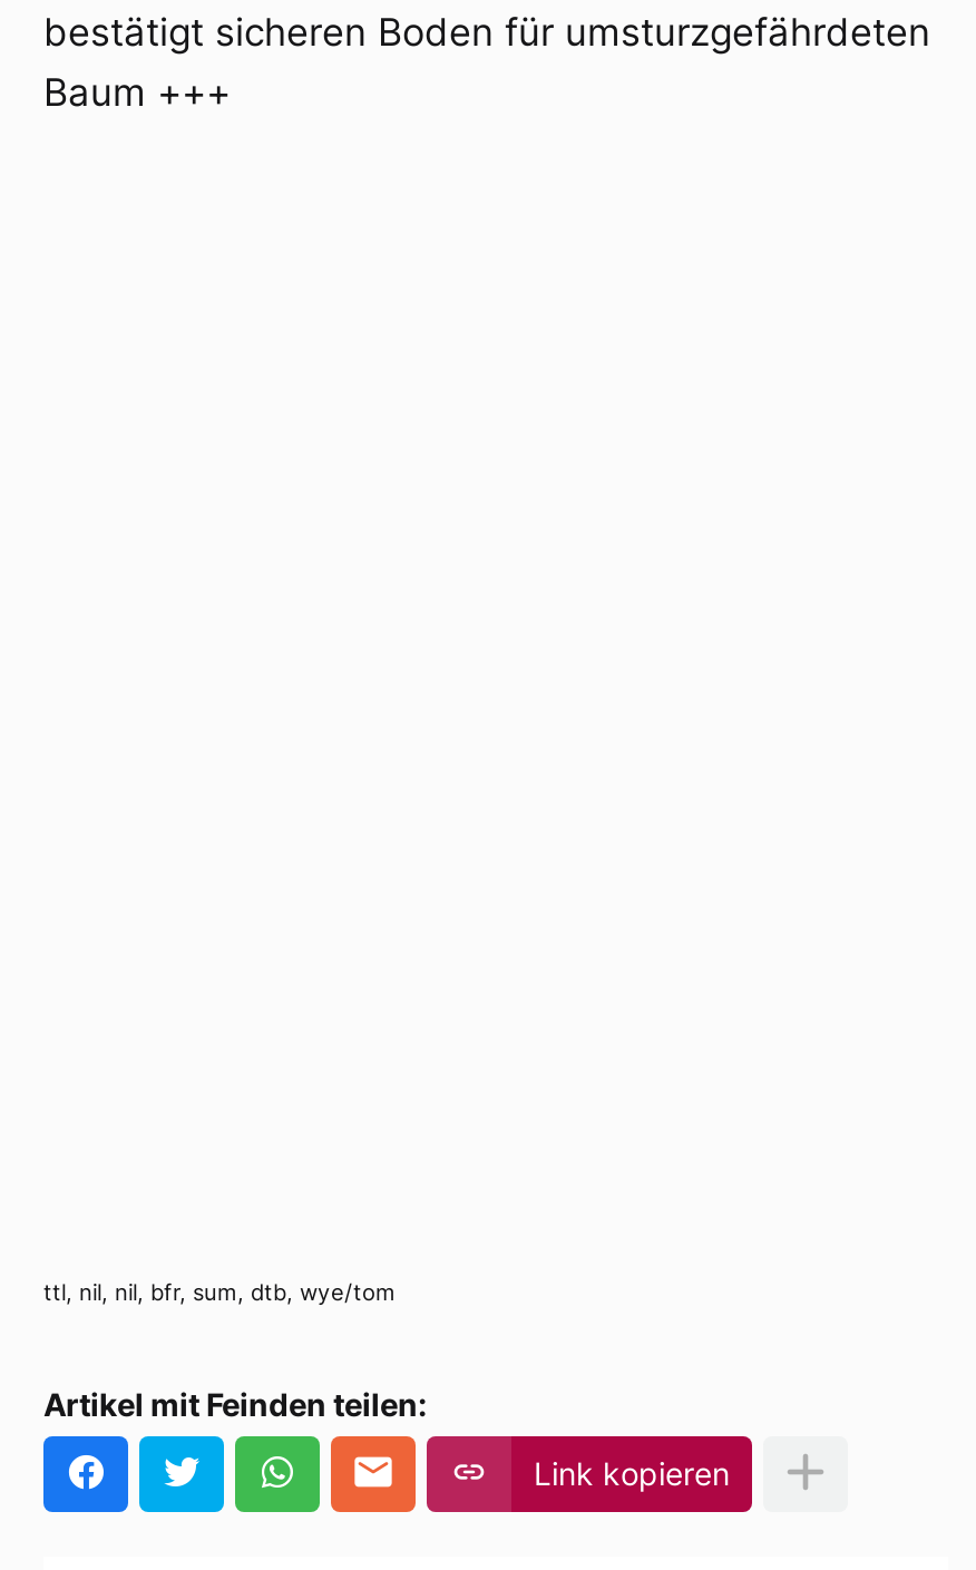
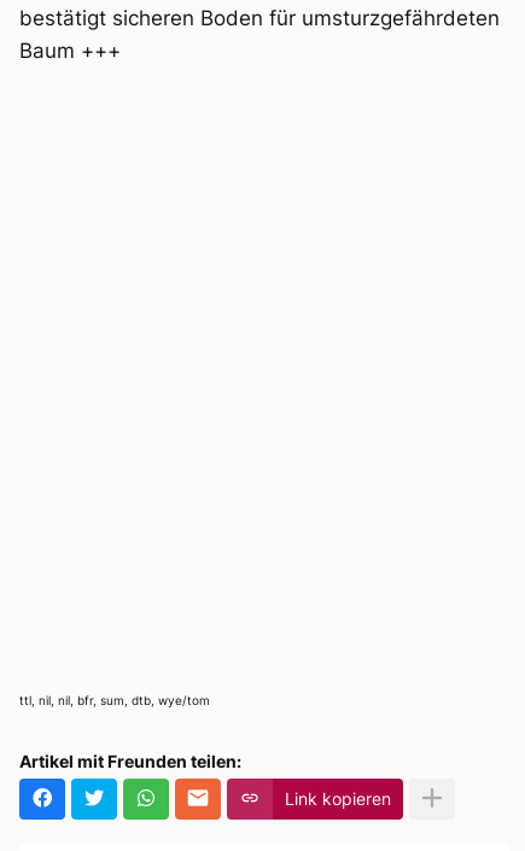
[43,1385,427,1423] Artikel mit Feinden teilen: -> [19,751,241,771] Artikel mit Freunden teilen:

